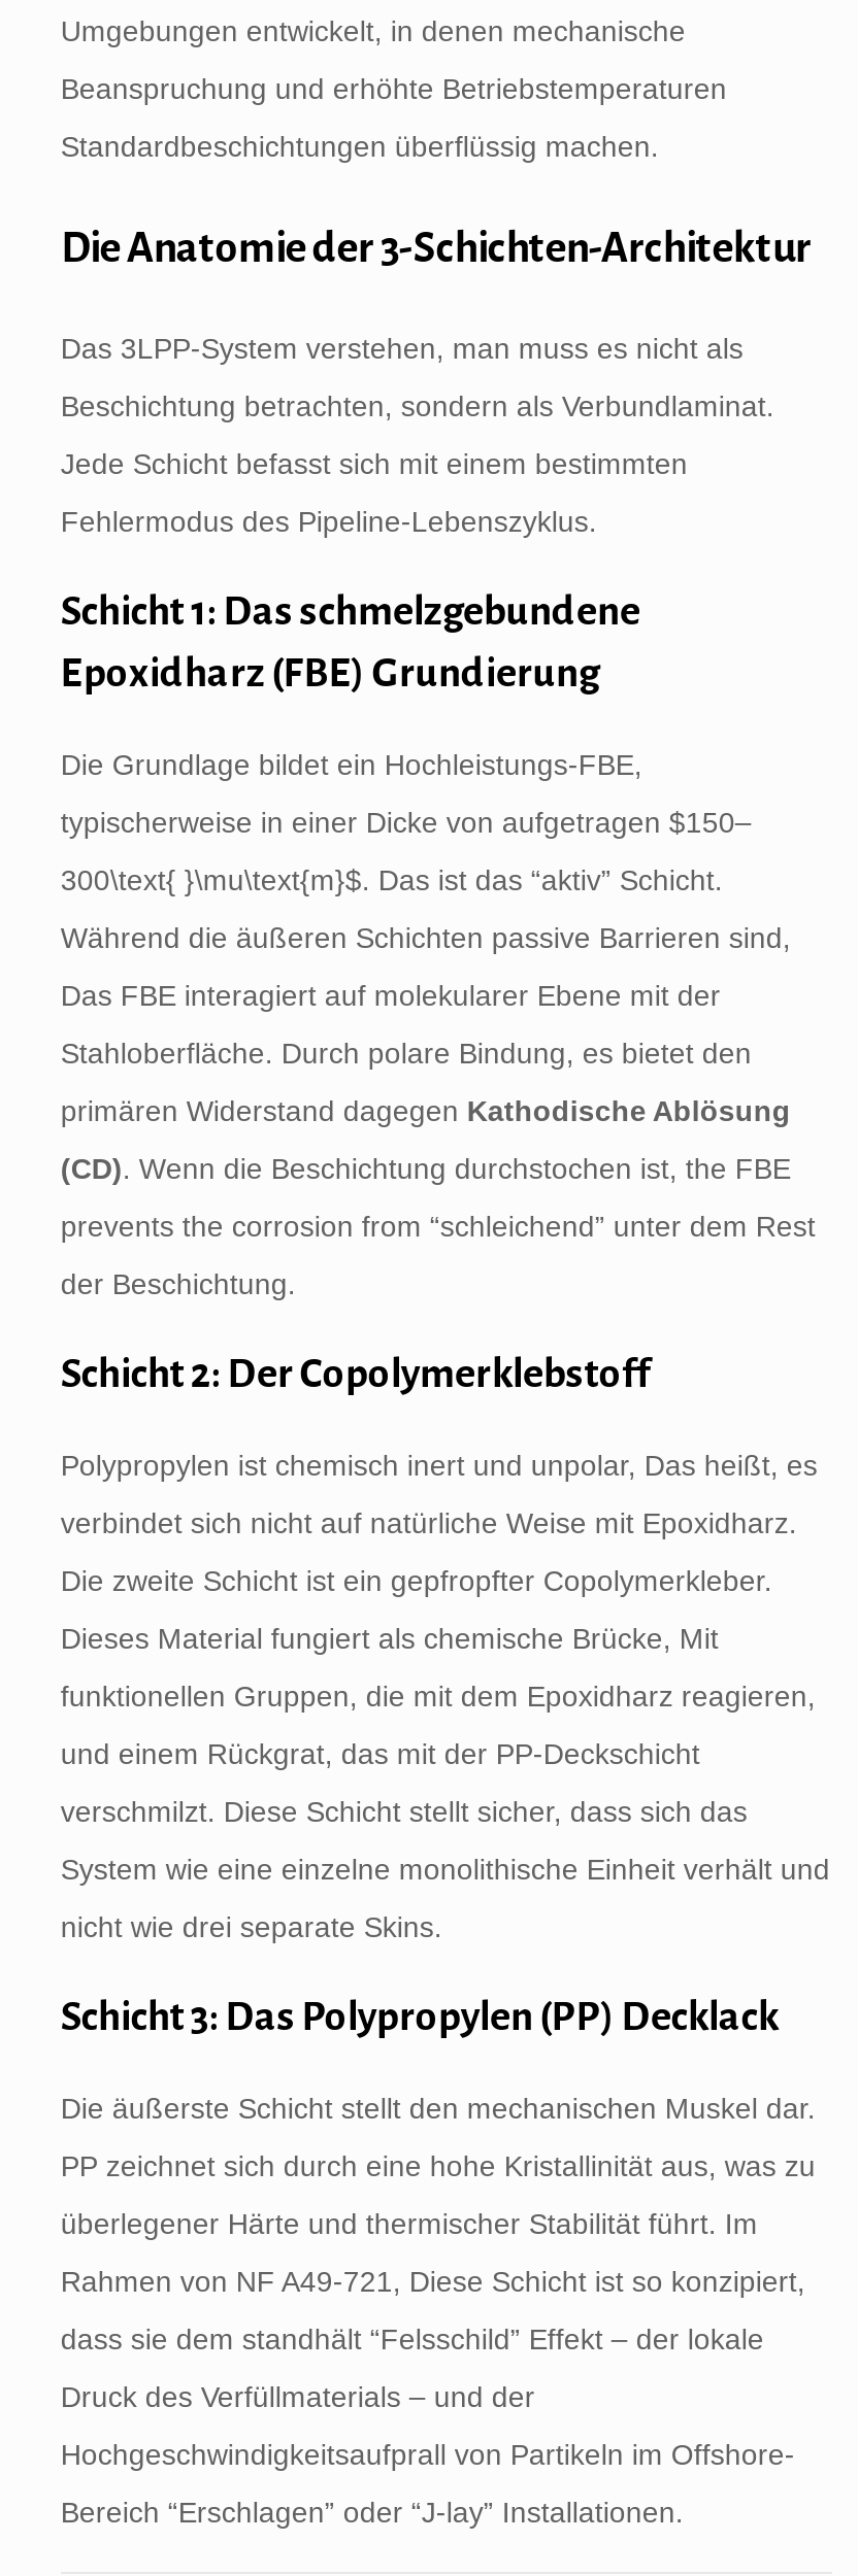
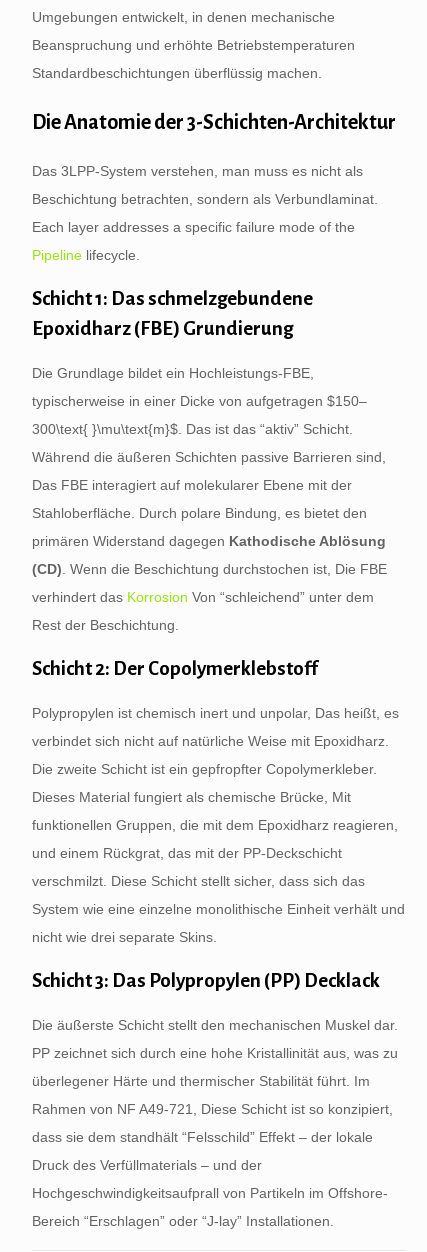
[60,447,687,480] Jede Schicht befasst sich mit einem bestimmten -> [32,219,355,235] Each layer addresses a specific failure mode of the
[60,504,597,537] Fehlermodus des Pipeline-Lebenszyklus. -> [32,247,140,263] Pipeline lifecycle.
[60,1152,791,1185] (CD). Wenn die Beschichtung durchstochen ist, the FBE -> [32,561,387,577] (CD). Wenn die Beschichtung durchstochen ist, Die FBE
[60,1209,815,1242] prevents the corrosion from “schleichend” unter dem Rest -> [32,589,374,605] verhindert das Korrosion Von “schleichend” unter dem
[60,1267,296,1300] der Beschichtung. -> [32,617,179,633] Rest der Beschichtung.

